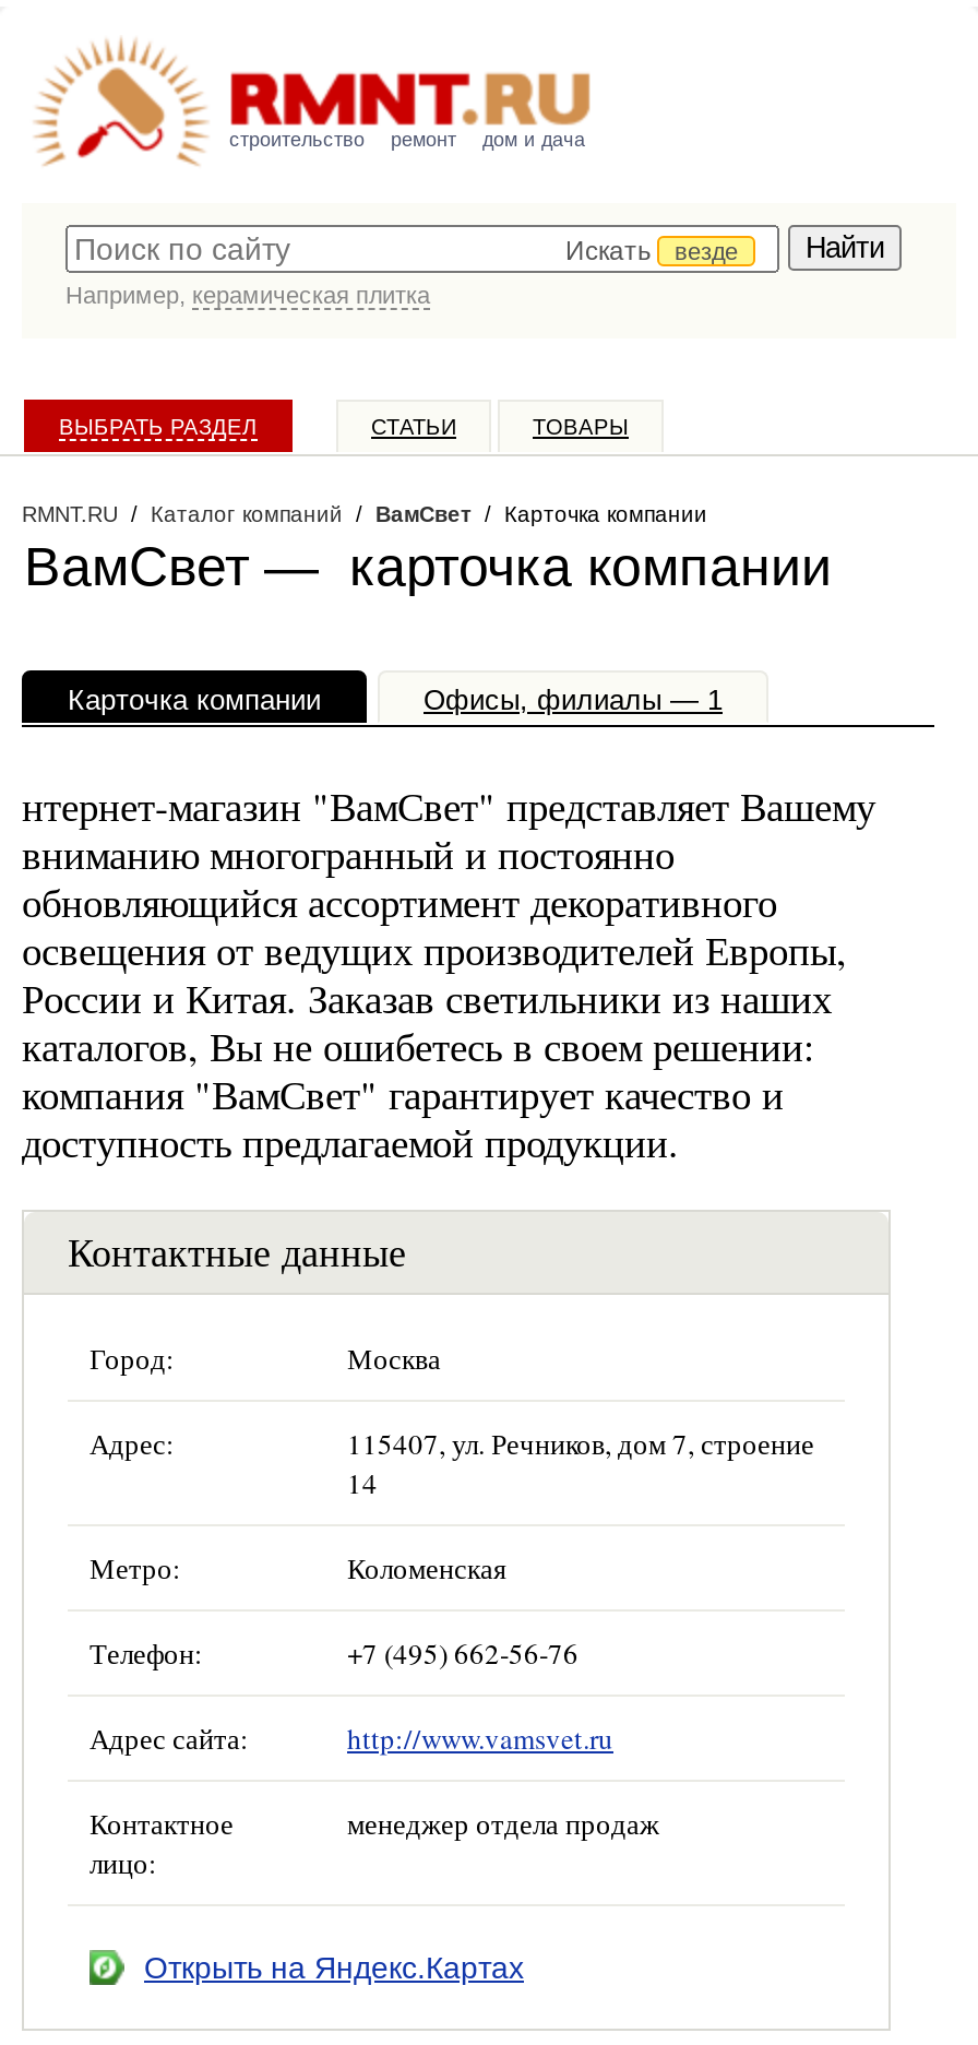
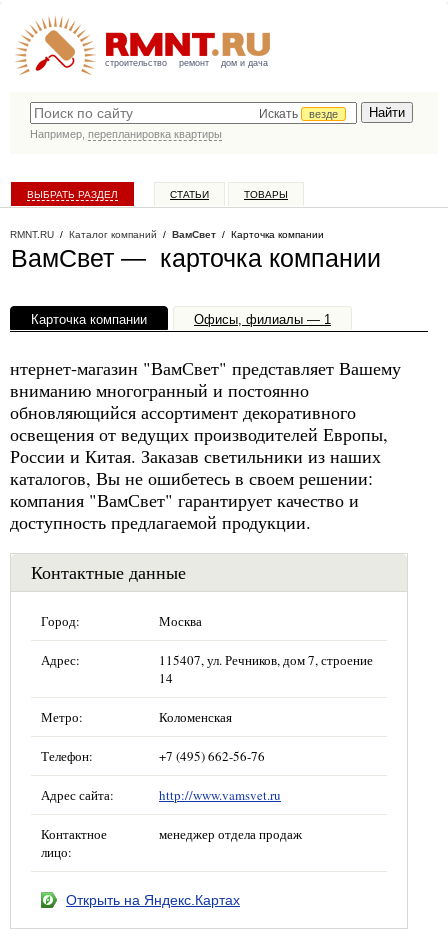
[65,282,430,308] Например, керамическая плитка -> [30,128,222,140] Например, перепланировка квартиры

